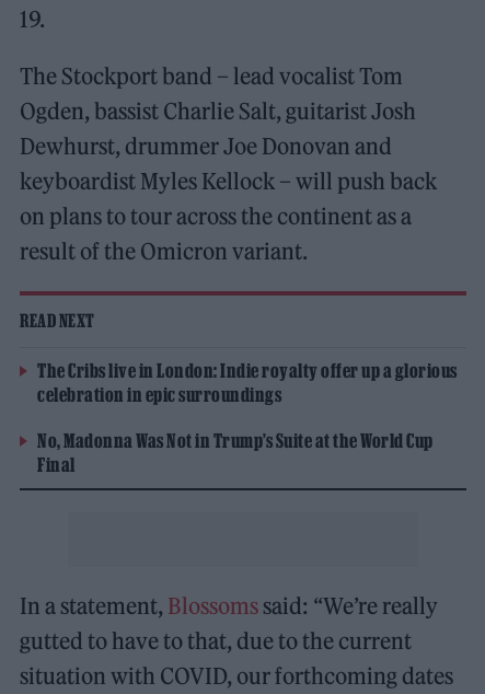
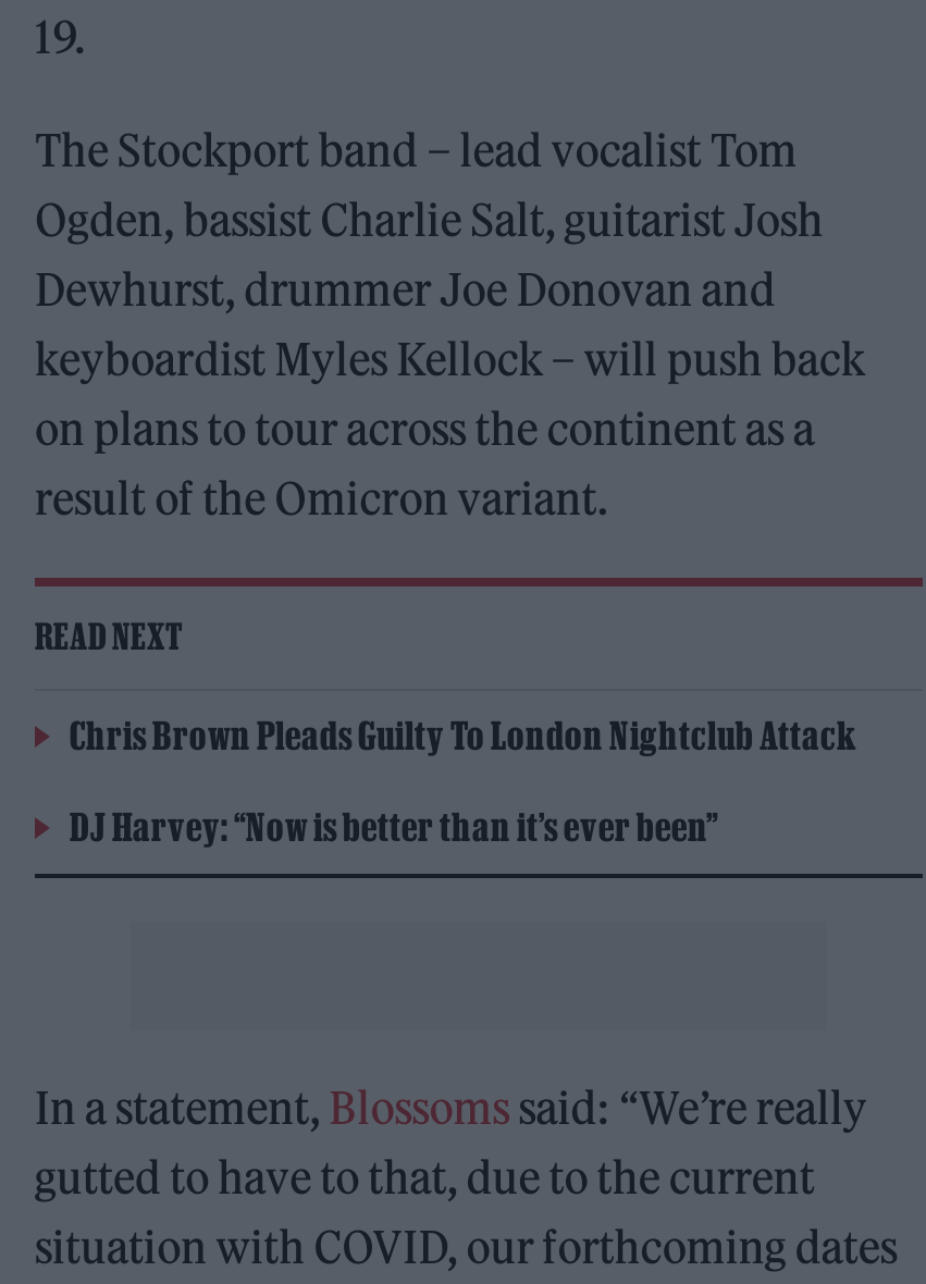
[37,360,457,405] The Cribs live in London: Indie royalty offer up a glorious | celebration in epic surroundings -> [70,716,857,757] Chris Brown Pleads Guilty To London Nightclub Attack
[37,430,433,475] No, Madonna Was Not in Trump’s Suite at the World Cup | Final -> [70,807,718,848] DJ Harvey: “Now is better than it’s ever been”

